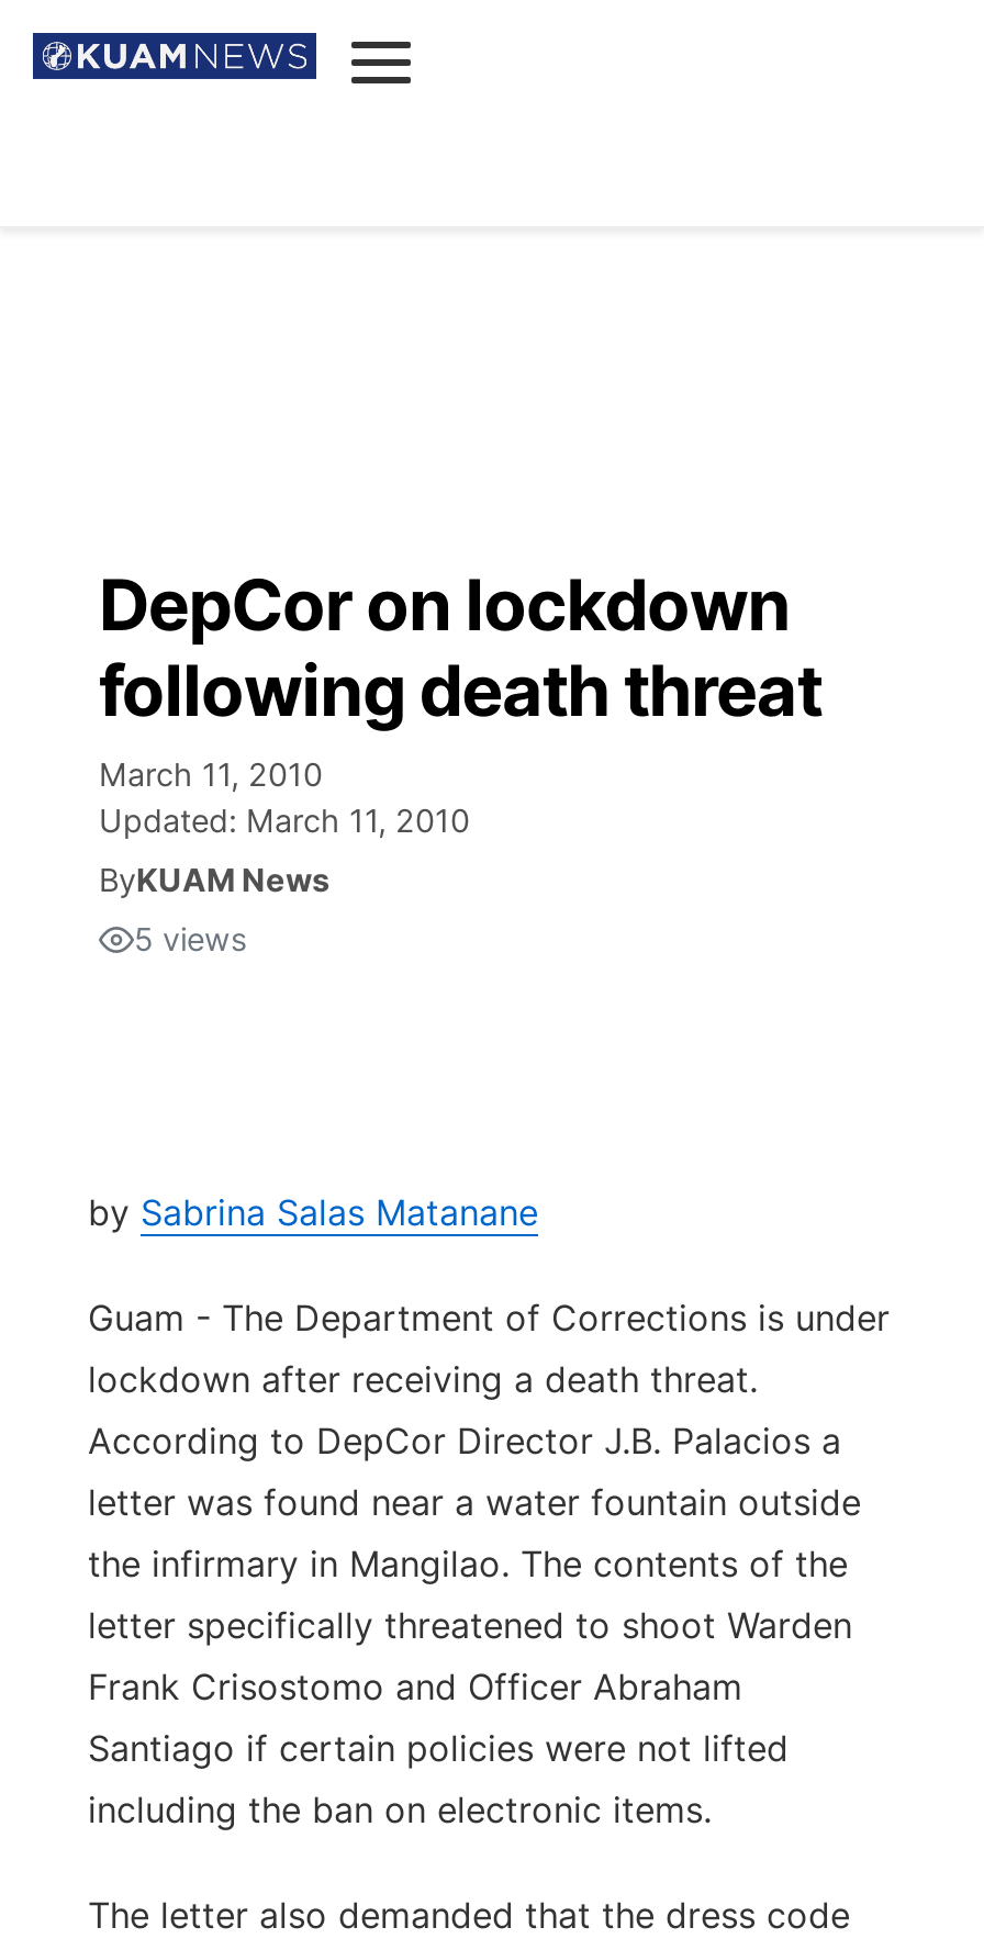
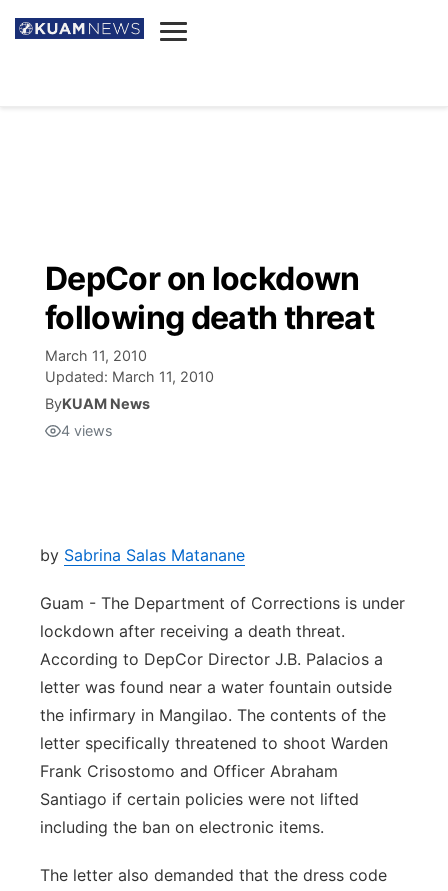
[134,920,248,957] 5 views -> [61,422,113,439] 4 views

